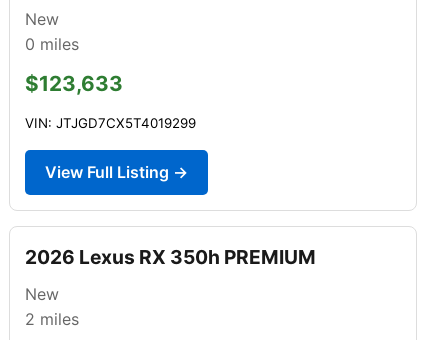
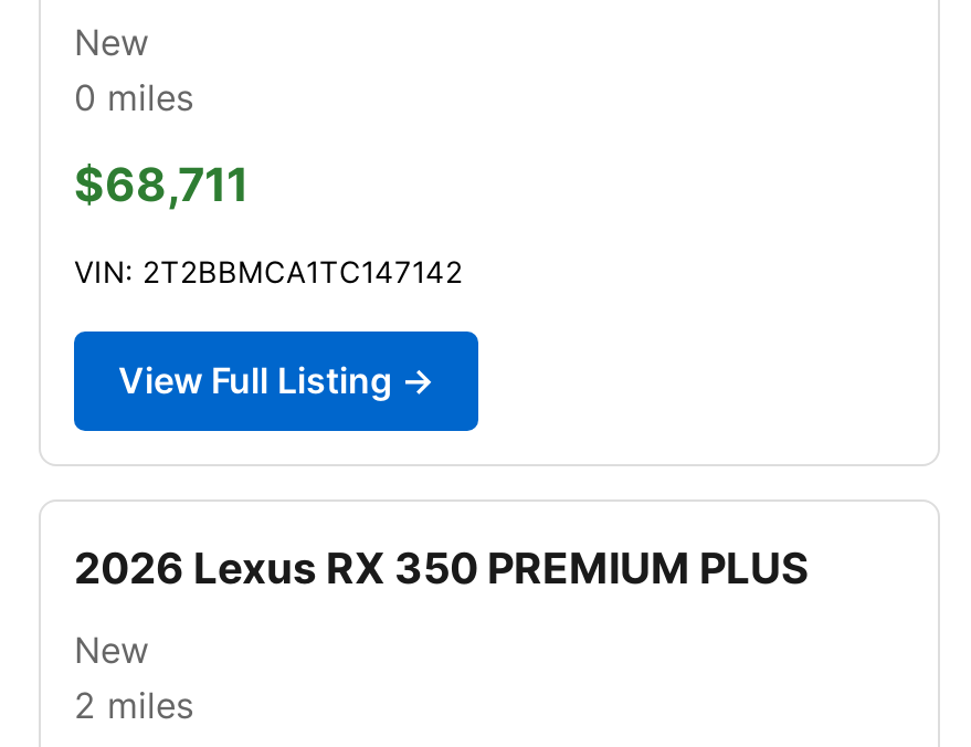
[25,71,123,96] $123,633 -> [74,157,249,212] $68,711
[25,115,196,131] VIN: JTJGD7CX5T4019299 -> [74,254,463,289] VIN: 2T2BBMCA1TC147142
[25,245,316,269] 2026 Lexus RX 350h PREMIUM -> [74,541,810,594] 2026 Lexus RX 350 PREMIUM PLUS

